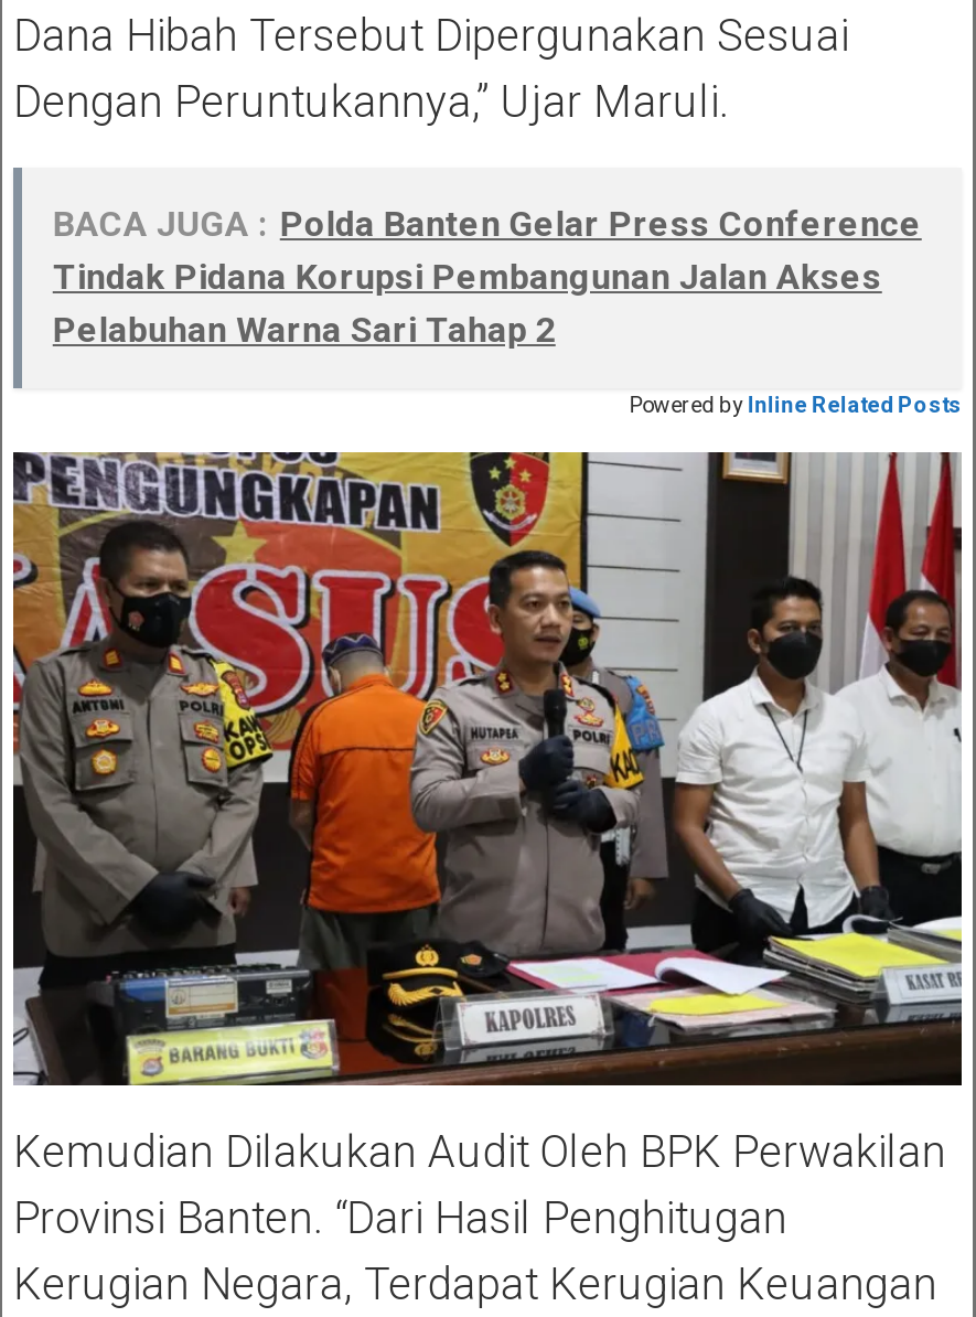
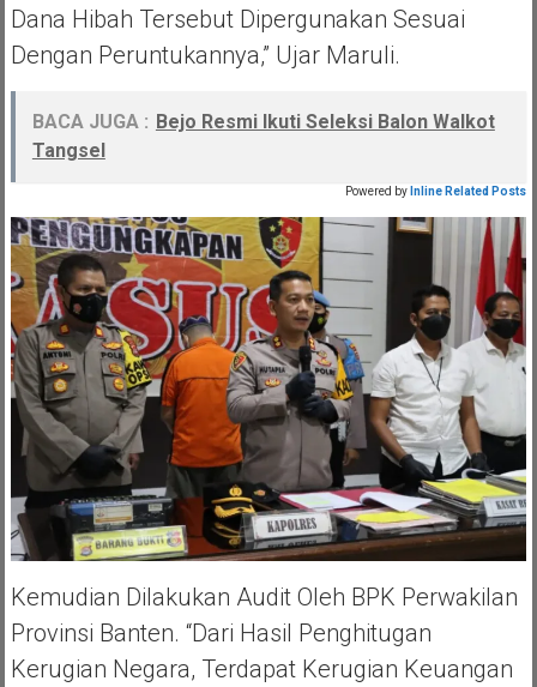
[53,203,922,351] BACA JUGA : Polda Banten Gelar Press Conference | Tindak Pidana Korupsi Pembangunan Jalan Akses | Pelabuhan Warna Sari Tahap 2 -> [32,110,495,162] BACA JUGA : Bejo Resmi Ikuti Seleksi Balon Walkot | Tangsel

